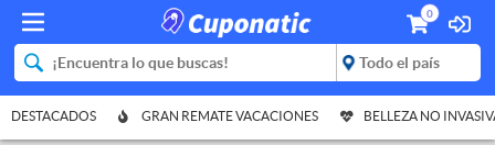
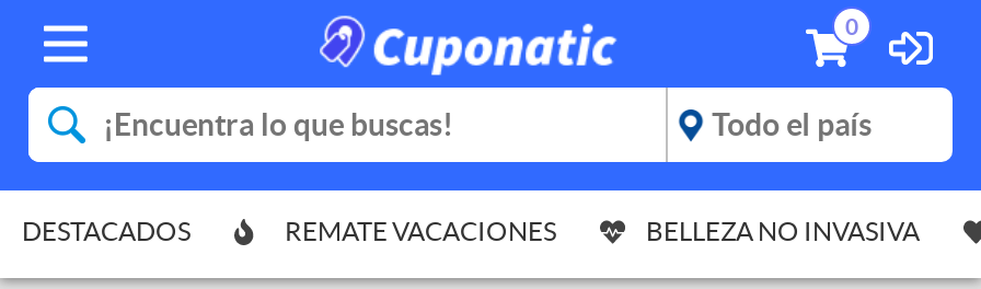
[141,109,318,123] GRAN REMATE VACACIONES -> [280,217,556,245] REMATE VACACIONES

